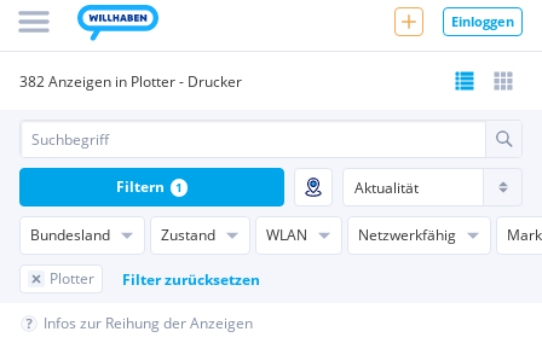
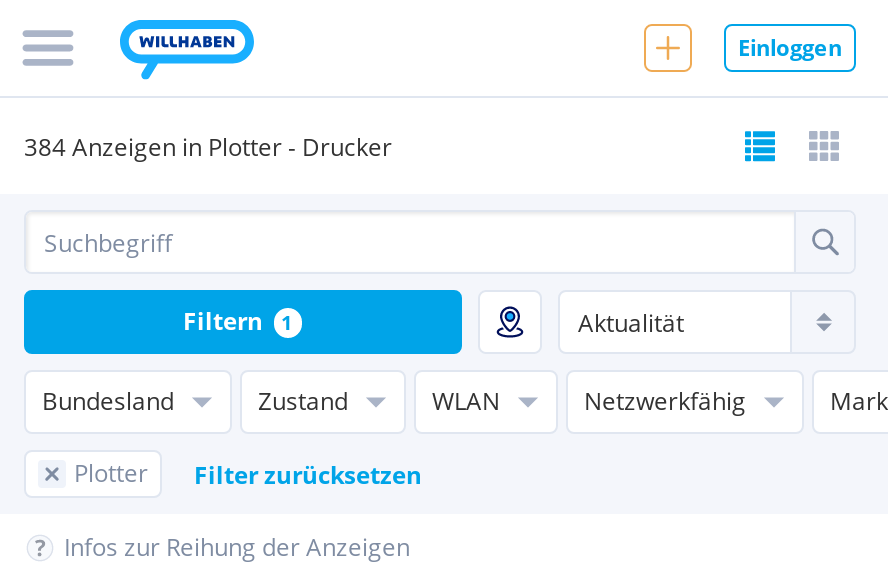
[19,71,242,91] 382 Anzeigen in Plotter - Drucker -> [24,129,392,163] 384 Anzeigen in Plotter - Drucker

